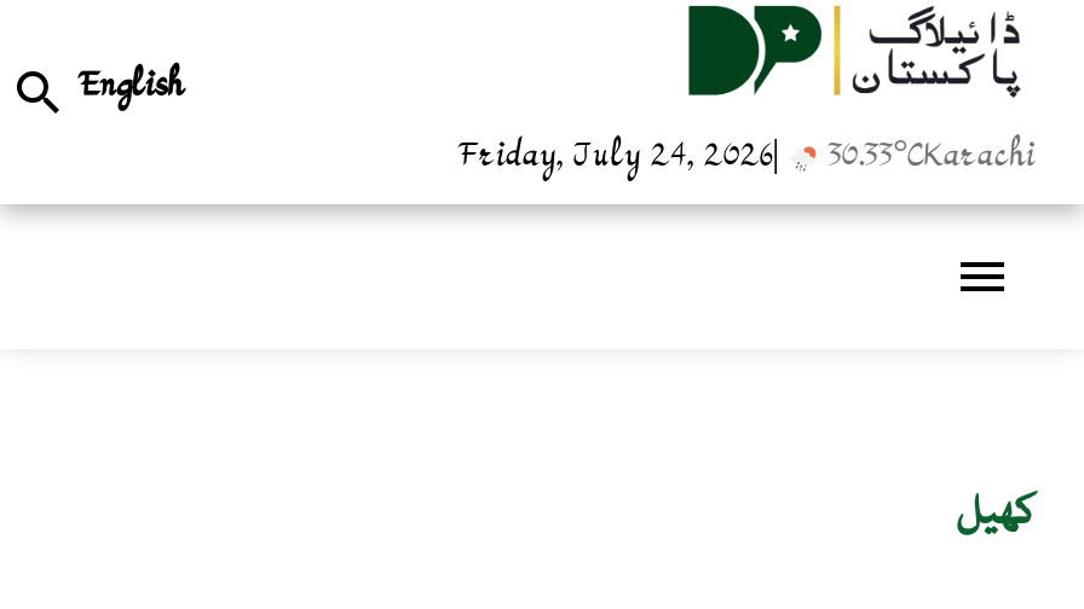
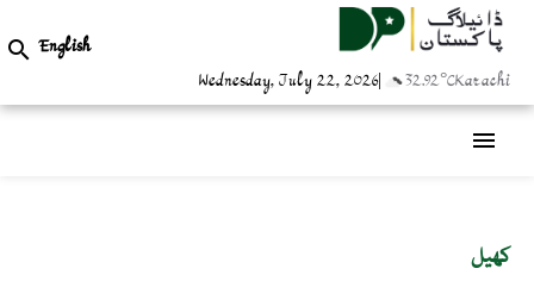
[457,132,772,185] Friday, July 24, 2026 -> [199,69,378,95] Wednesday, July 22, 2026
[828,132,1036,185] 30.33°CKarachi -> [405,69,510,95] 32.92°CKarachi

